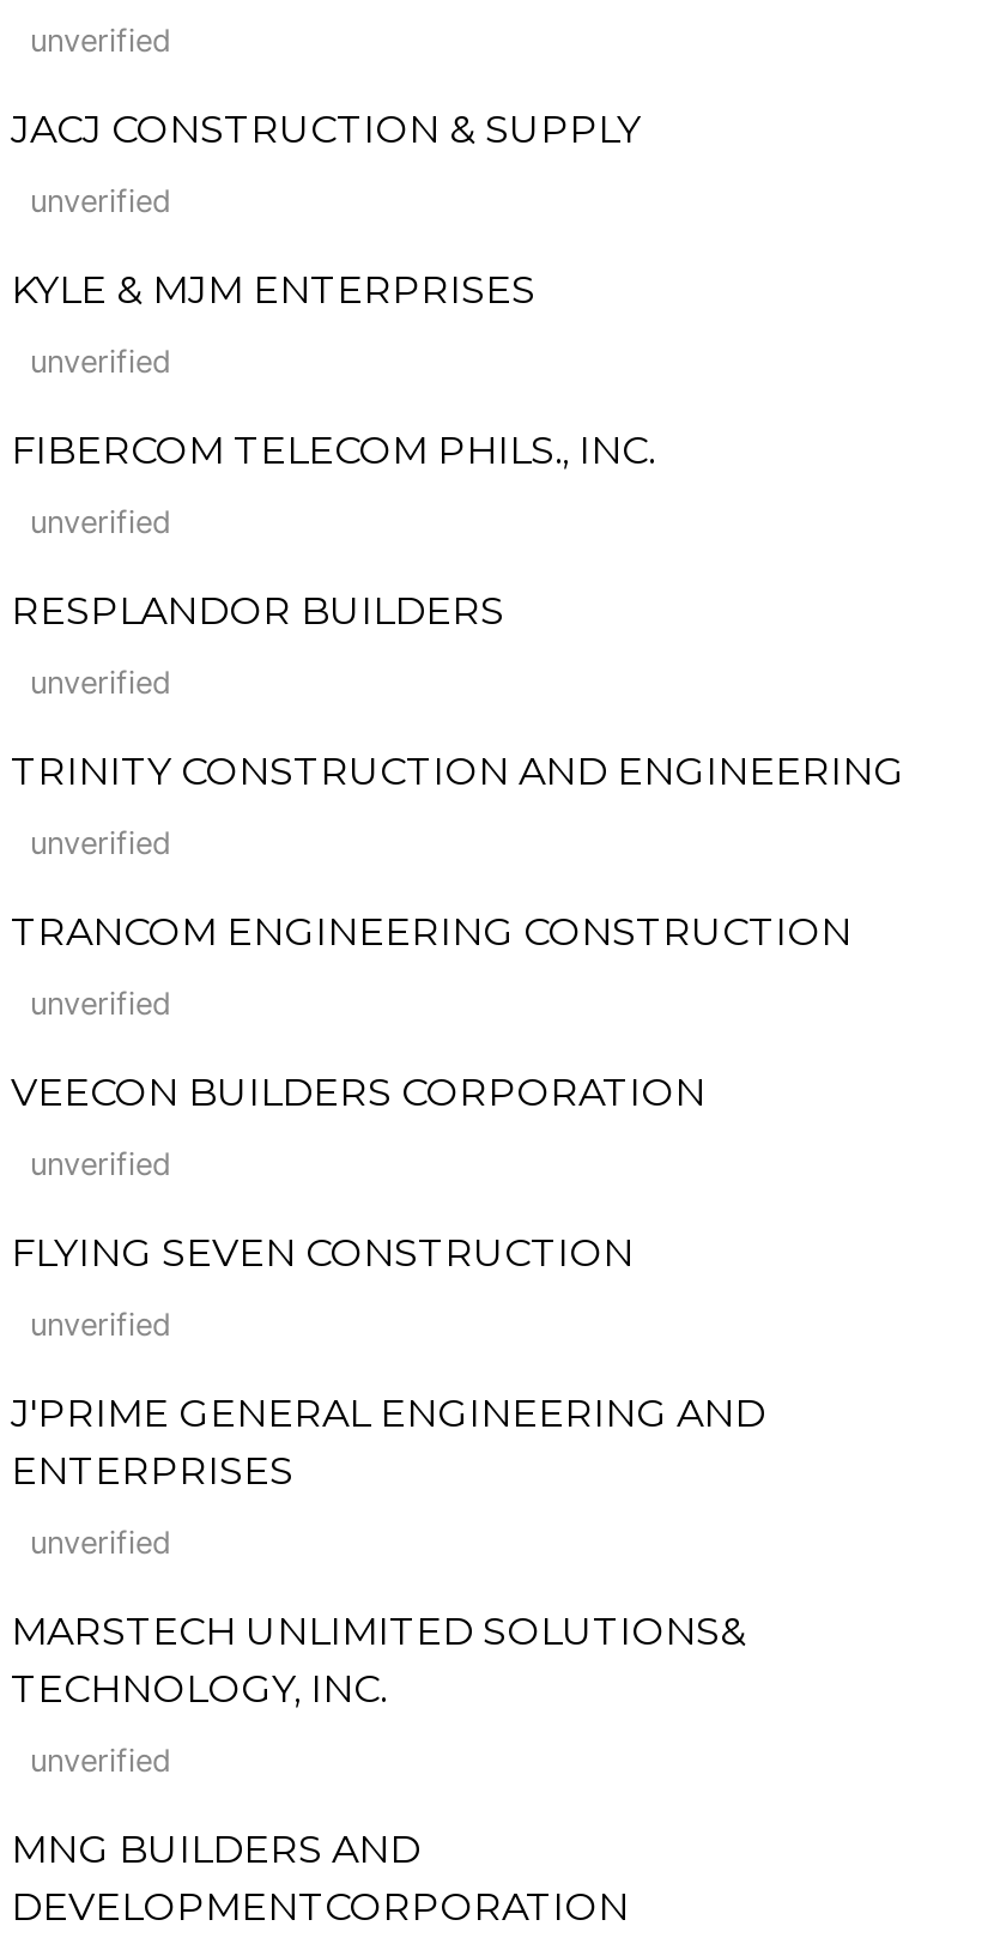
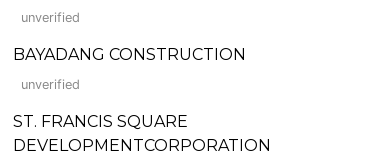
[11,106,641,152] JACJ CONSTRUCTION & SUPPLY -> [13,45,246,64] BAYADANG CONSTRUCTION
[11,267,904,1872] KYLE & MJM ENTERPRISES | unverified | FIBERCOM TELECOM PHILS., INC. | unverified | RESPLANDOR BUILDERS | unverified | TRINITY CONSTRUCTION AND ENGINEERING | unverified | TRANCOM ENGINEERING CONSTRUCTION | unverified | VEECON BUILDERS CORPORATION | unverified | FLYING SEVEN CONSTRUCTION | unverified | J'PRIME GENERAL ENGINEERING AND | ENTERPRISES | unverified | MARSTECH UNLIMITED SOLUTIONS& | TECHNOLOGY, INC. | unverified | MNG BUILDERS AND -> [13,112,188,131] ST. FRANCIS SQUARE

